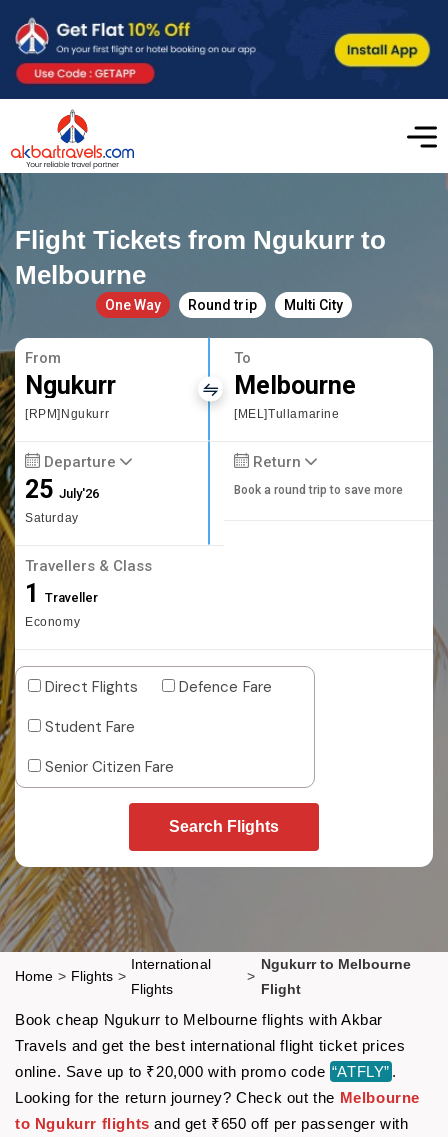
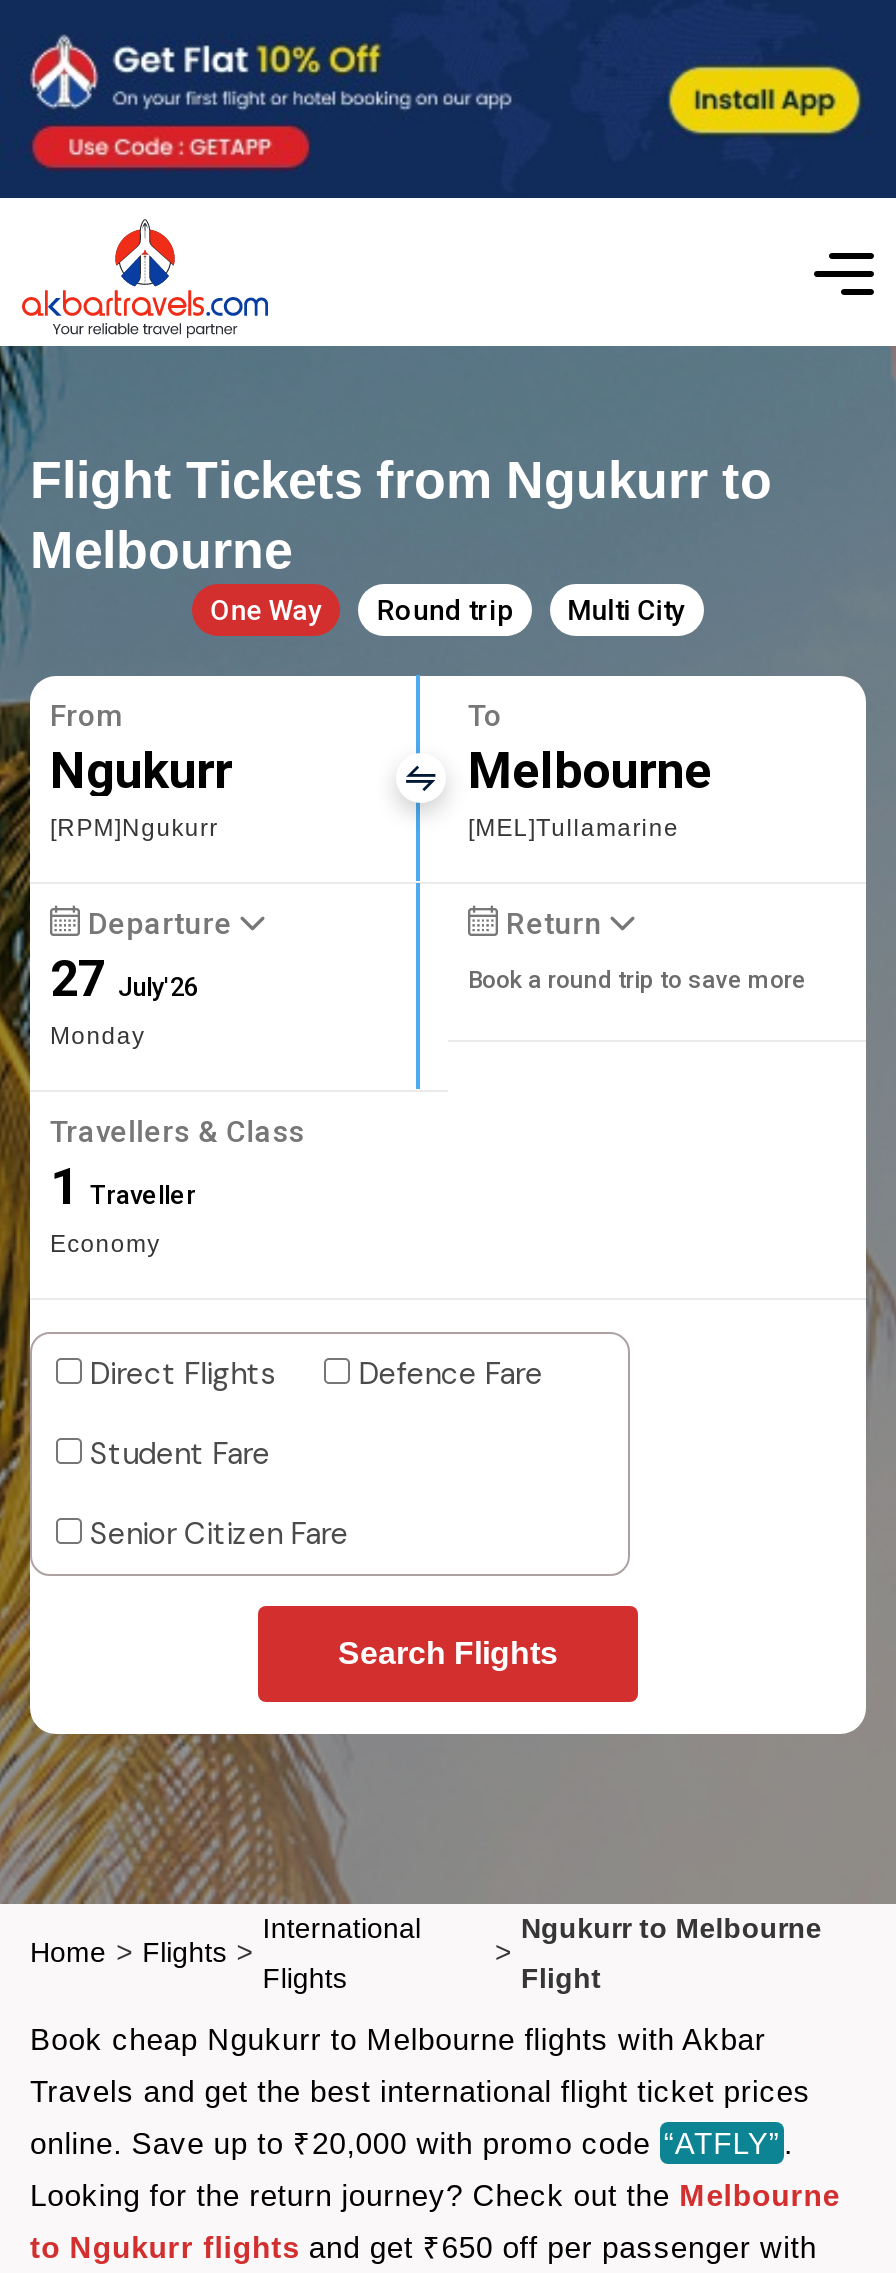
[25,475,99,525] 25 July'26 | Saturday -> [50,950,198,1050] 27 July'26 | Monday

